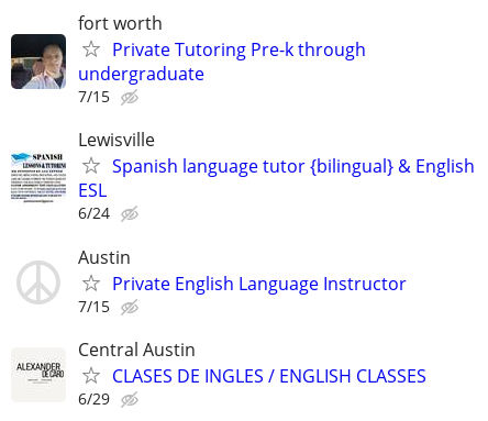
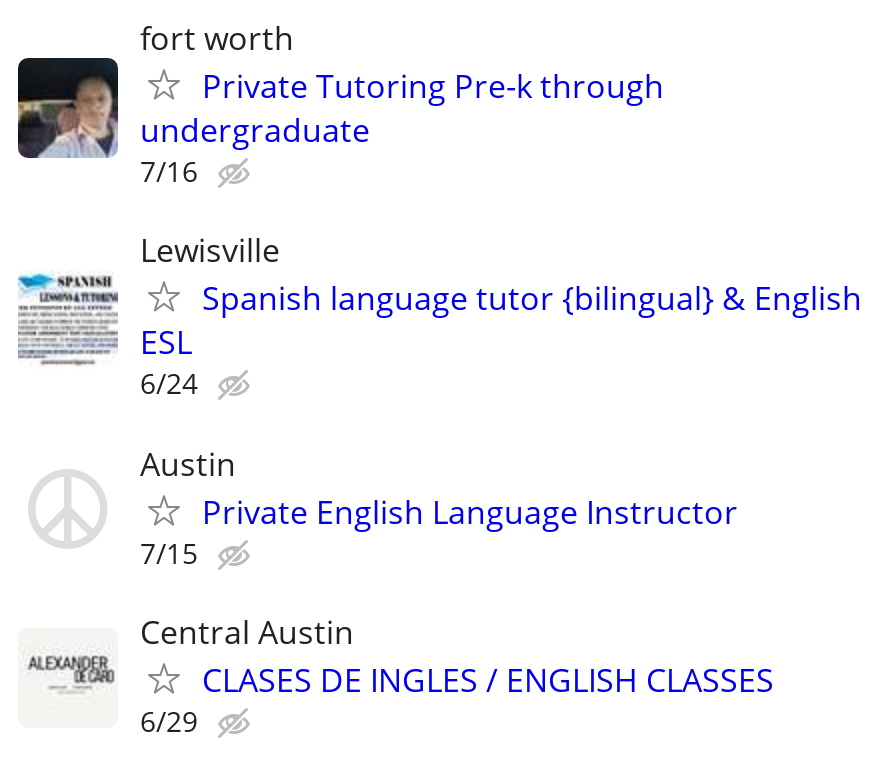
[78,86,110,107] 7/15 -> [140,152,198,190] 7/16

